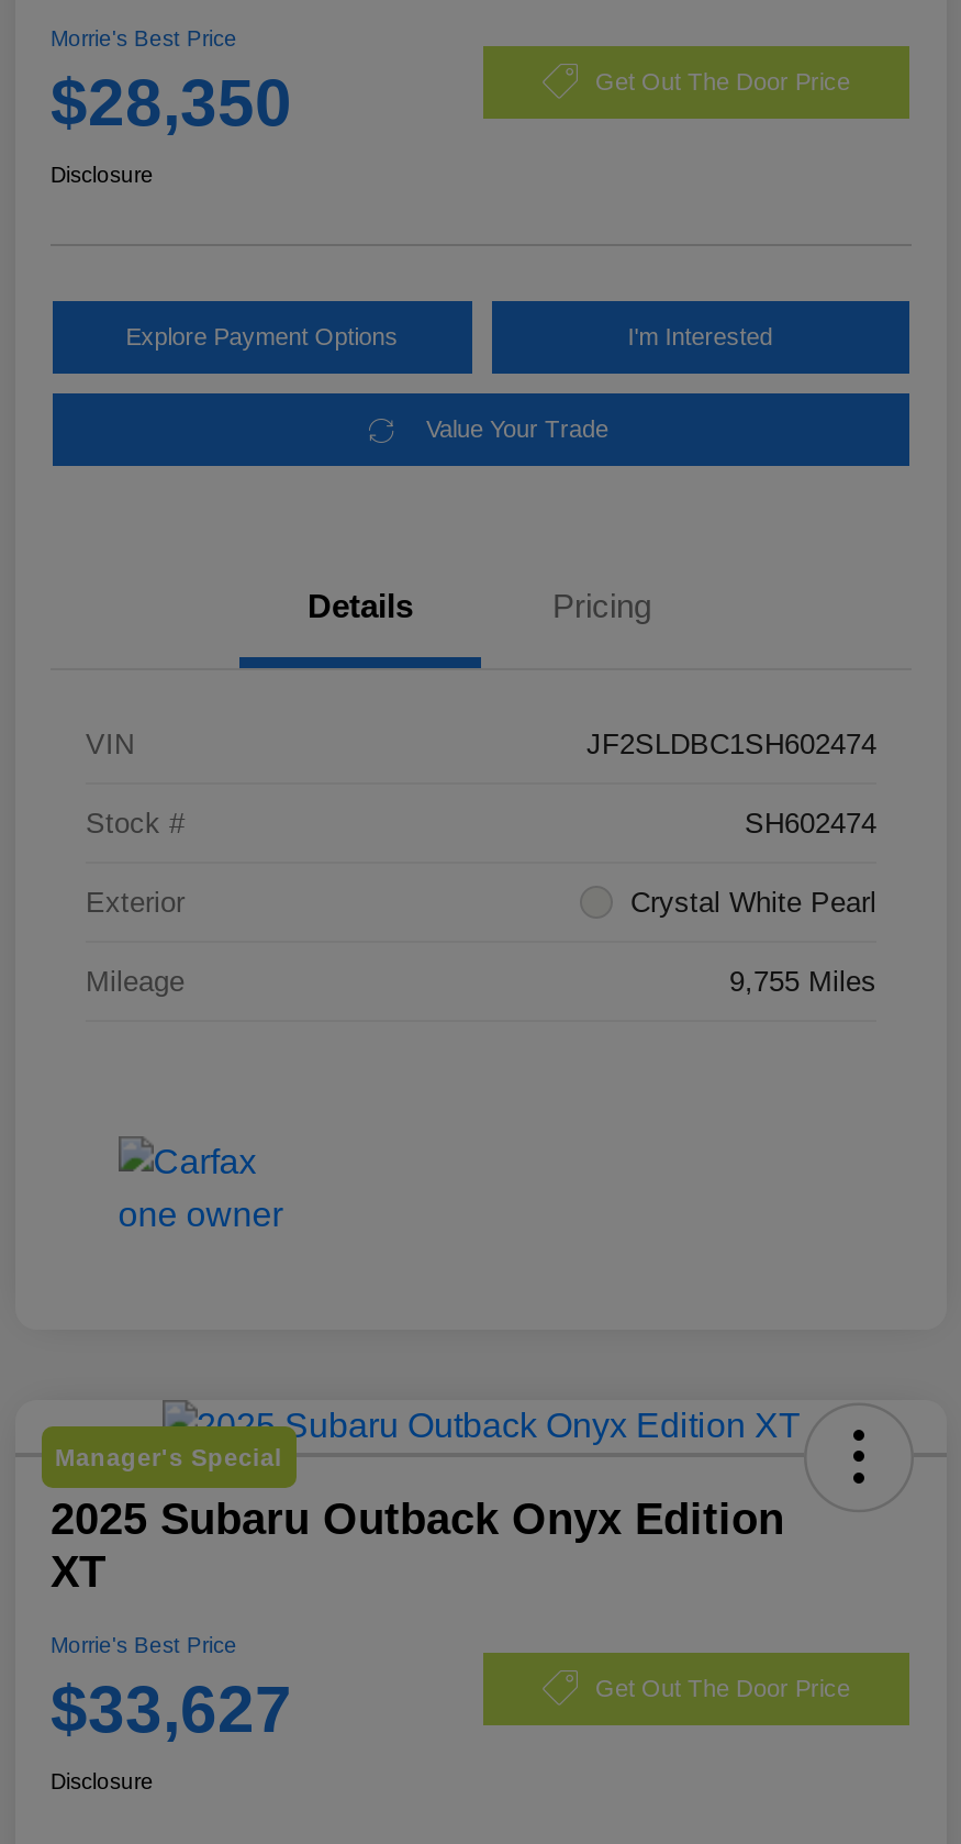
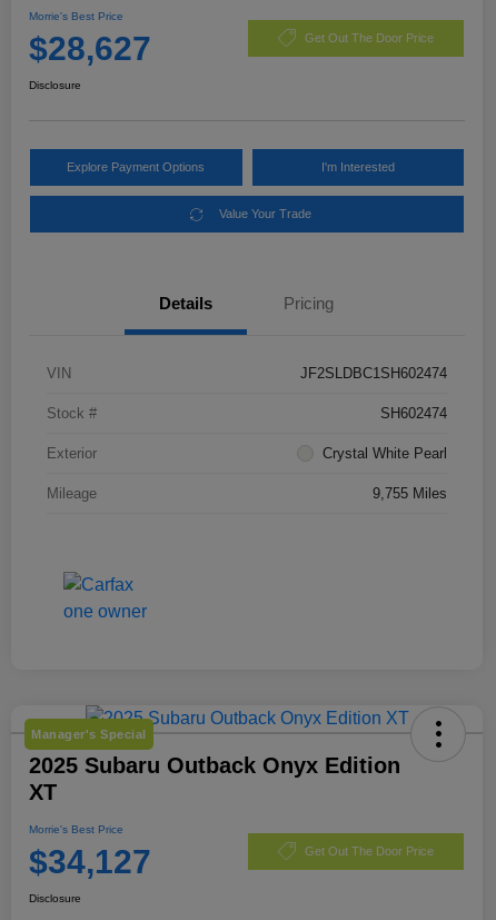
[51,66,292,139] $28,350 -> [29,30,151,67] $28,627
[51,1673,292,1746] $33,627 -> [29,843,151,880] $34,127

